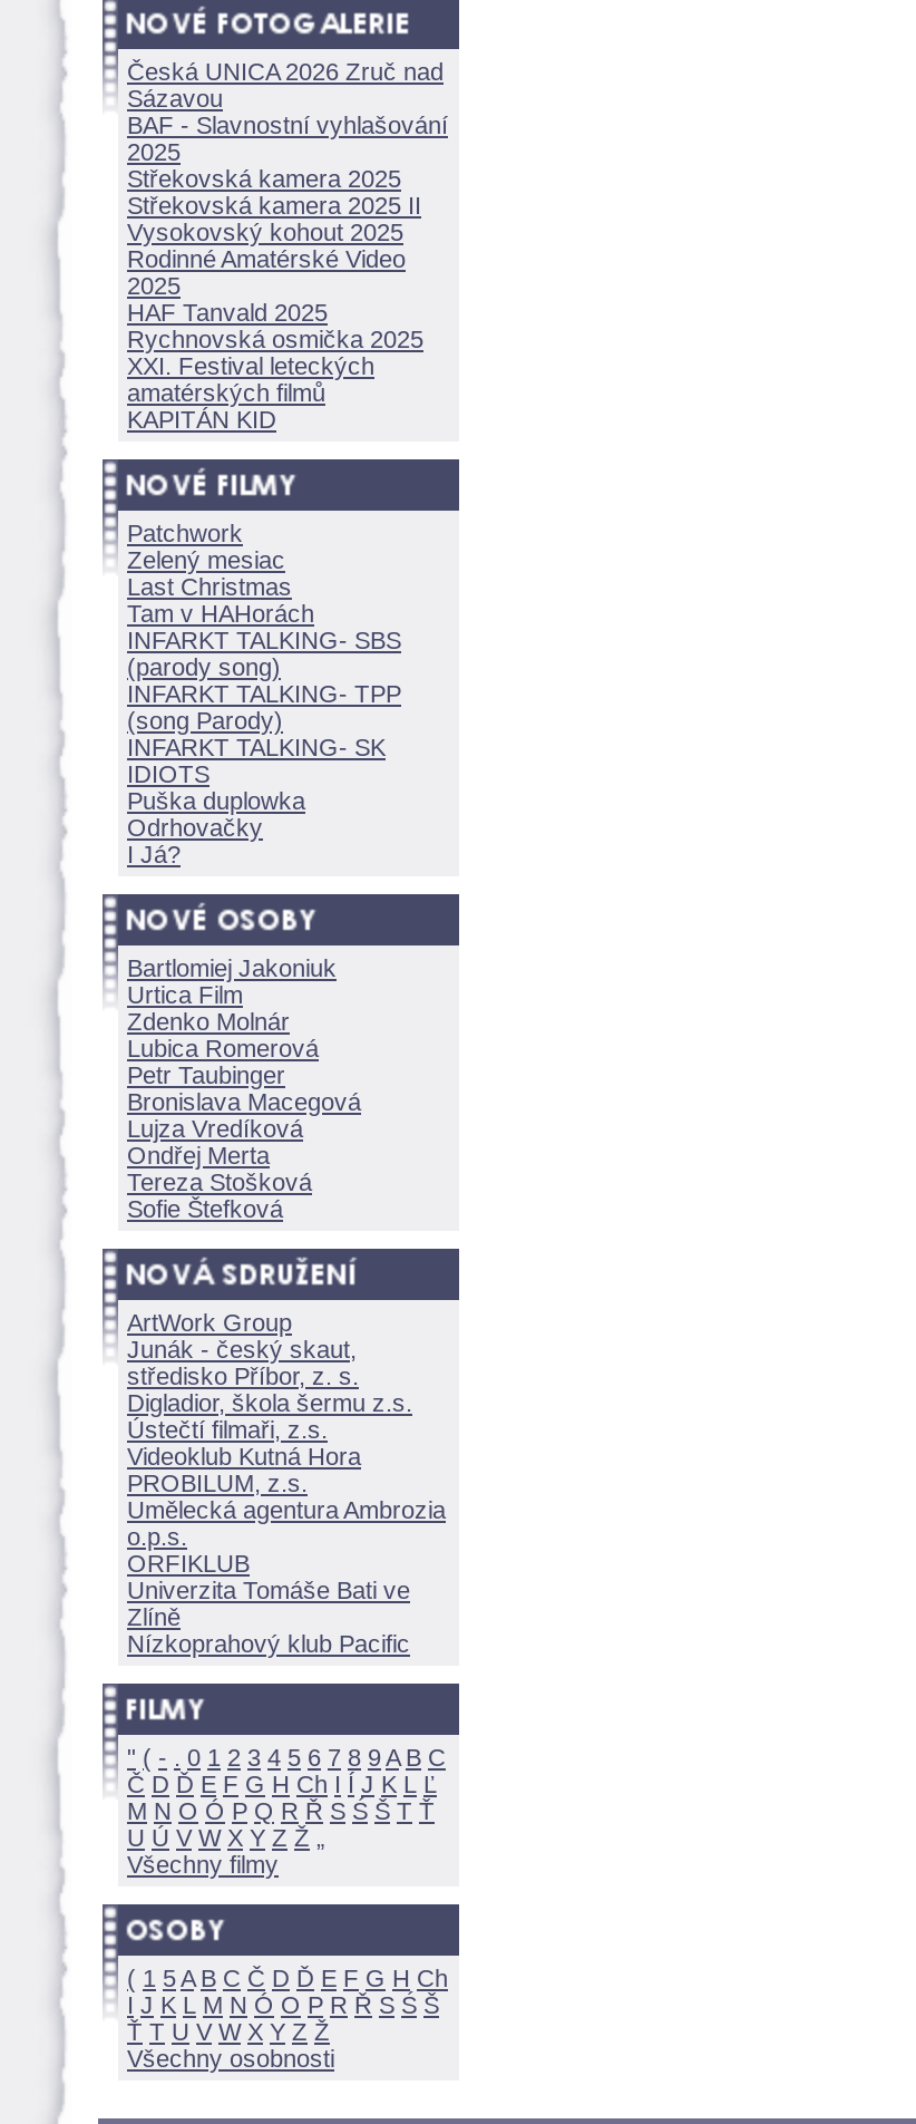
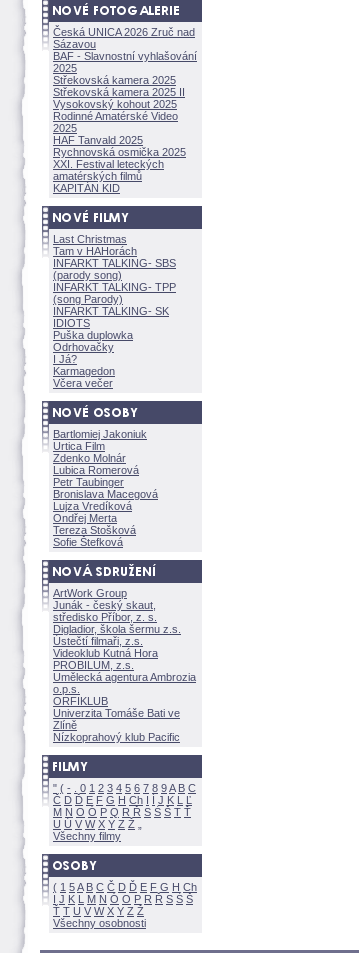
[127,520,285,573] Patchwork | Zelený mesiac -> none
moved [127,573,401,867] -> [53,233,176,365]: Last Christmas | Tam v HAHorách | INFARKT TALKING- SBS | ... | Odrhovačky | I Já?
none -> [53,365,115,389] Karmagedon | Včera večer

